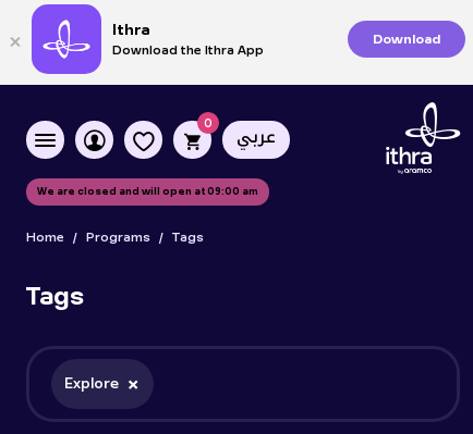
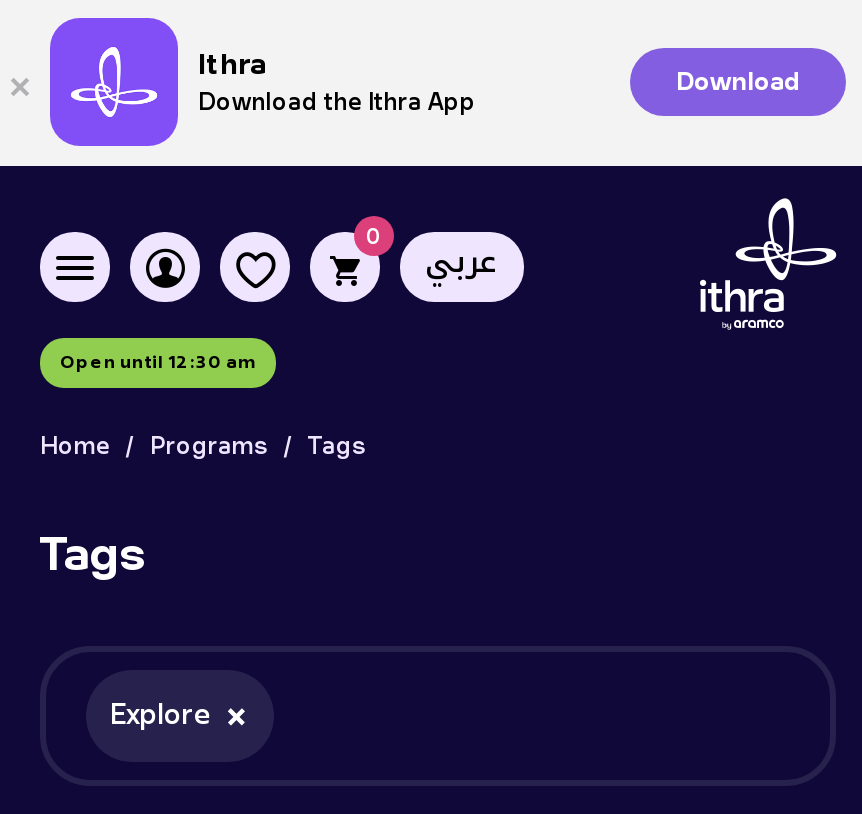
[37,182,258,201] We are closed and will open at 09:00 am -> [60,344,256,380] Open until 12:30 am

